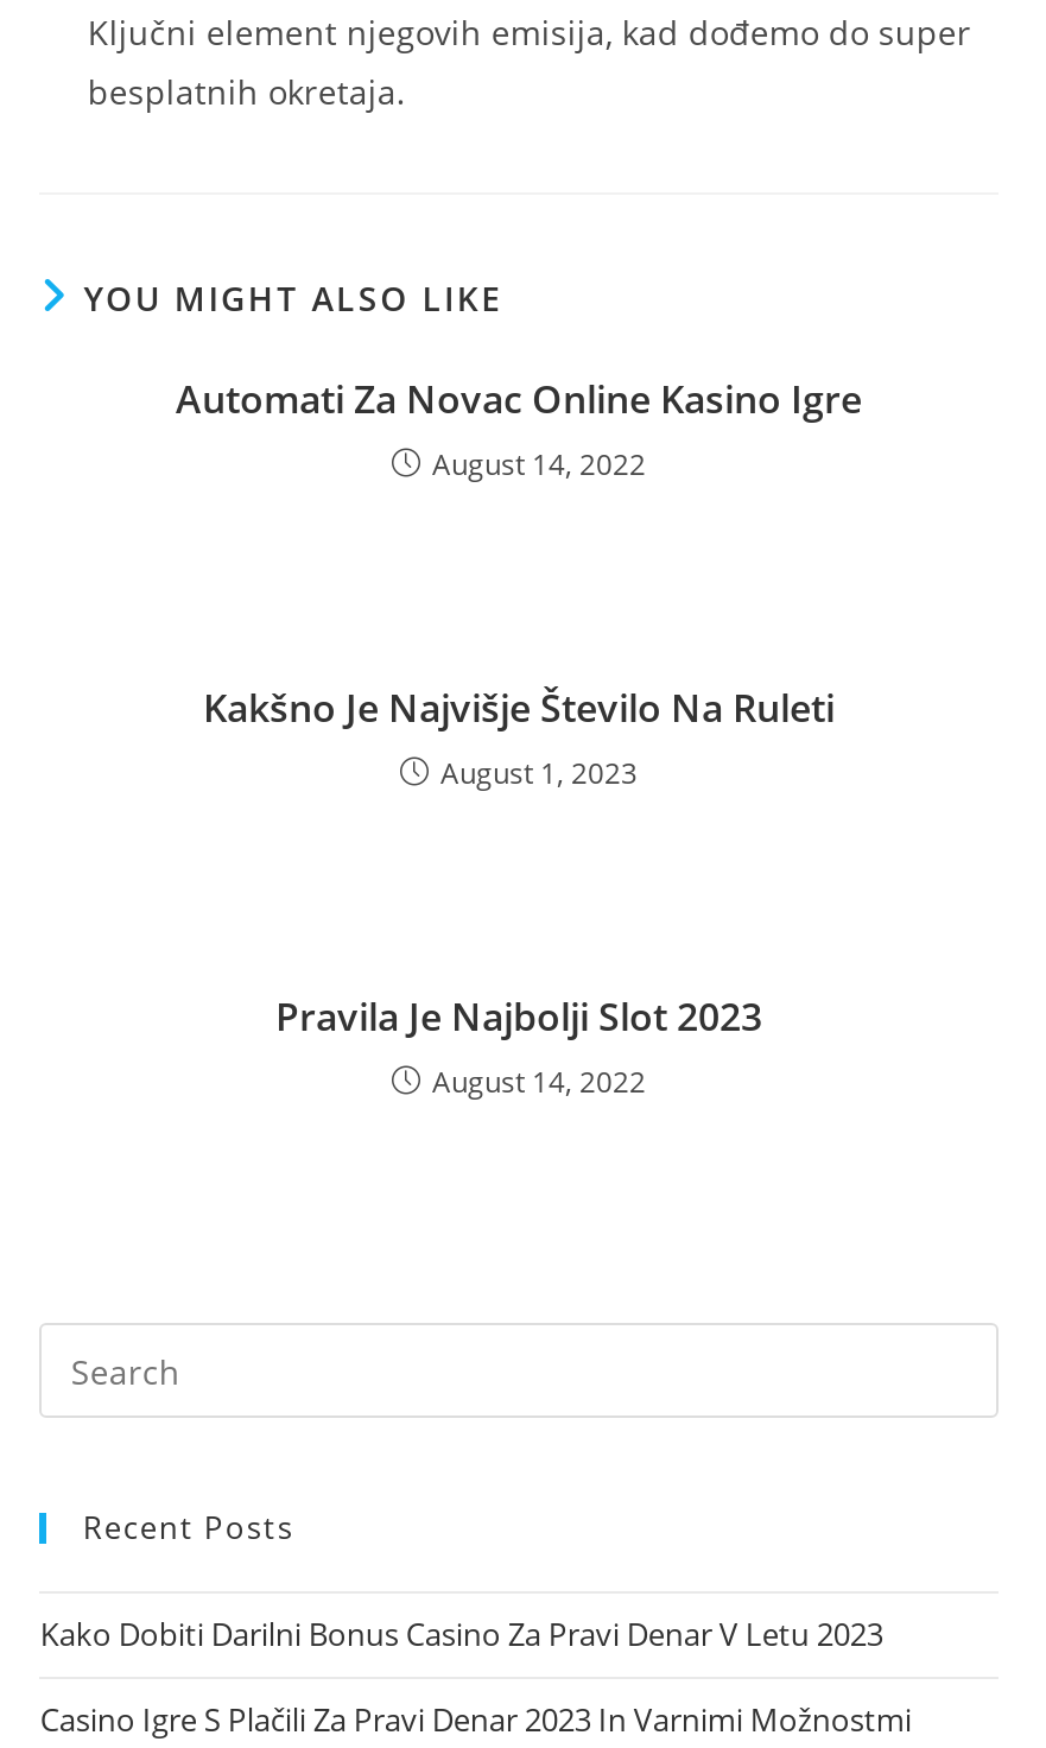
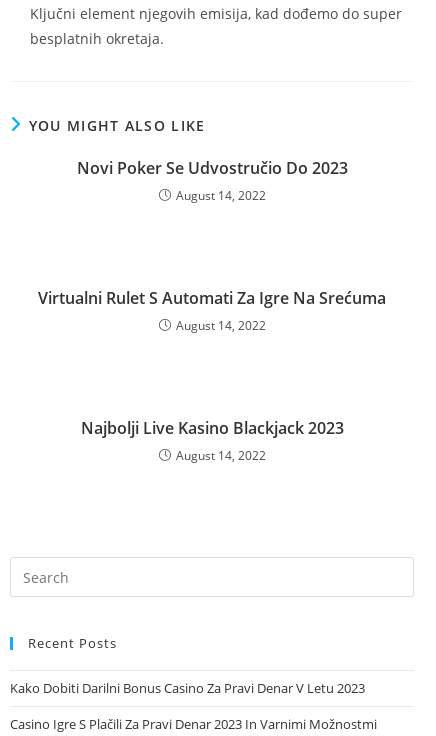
[176,373,862,425] Automati Za Novac Online Kasino Igre -> [76,157,347,179] Novi Poker Se Udvostručio Do 2023
[203,682,835,793] Kakšno Je Najvišje Število Na Ruleti | August 1, 2023 -> [38,287,386,334] Virtualni Rulet S Automati Za Igre Na Srećuma | August 14, 2022
[275,990,762,1043] Pravila Je Najbolji Slot 2023 -> [80,417,343,439] Najbolji Live Kasino Blackjack 2023

